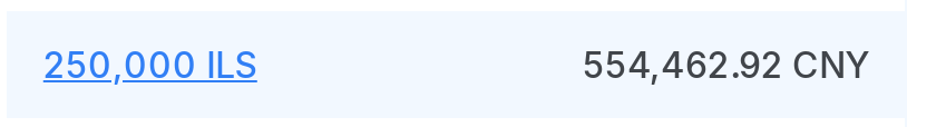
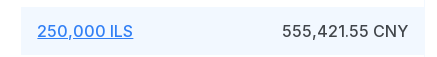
[583,42,870,87] 554,462.92 CNY -> [282,21,408,41] 555,421.55 CNY

